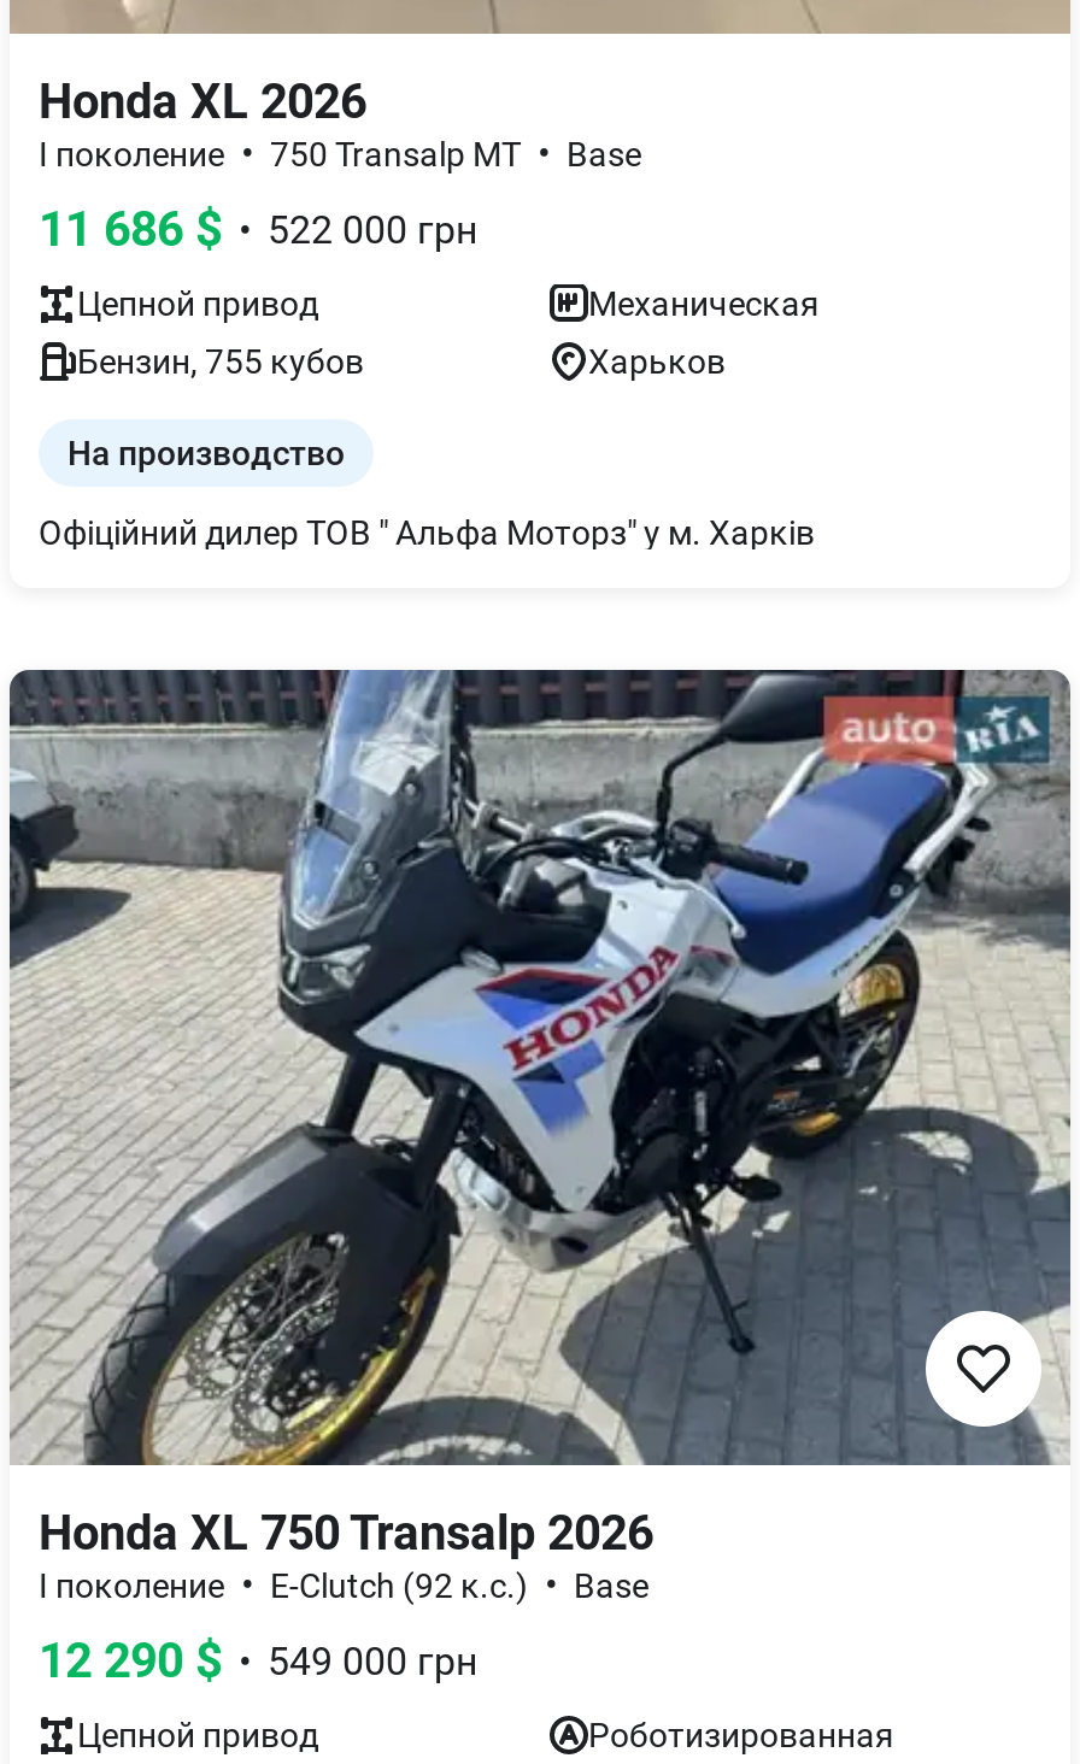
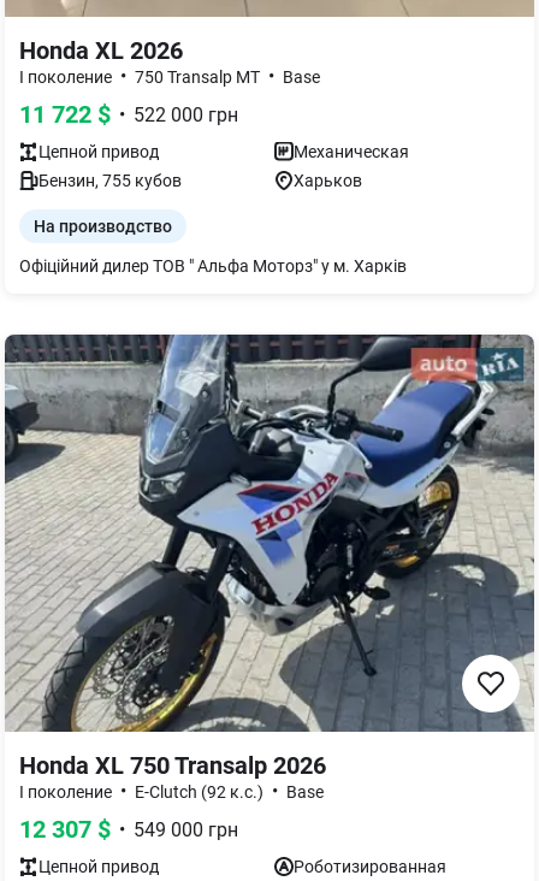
[39,200,477,258] 11 686 $ • 522 000 грн -> [19,100,238,129] 11 722 $ • 522 000 грн
[39,1631,477,1689] 12 290 $ • 549 000 грн -> [19,815,238,844] 12 307 $ • 549 000 грн

